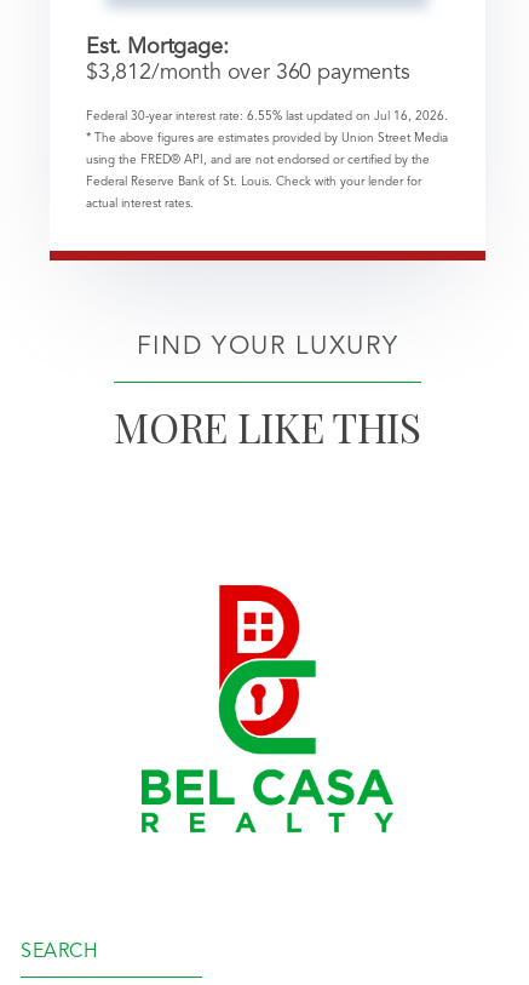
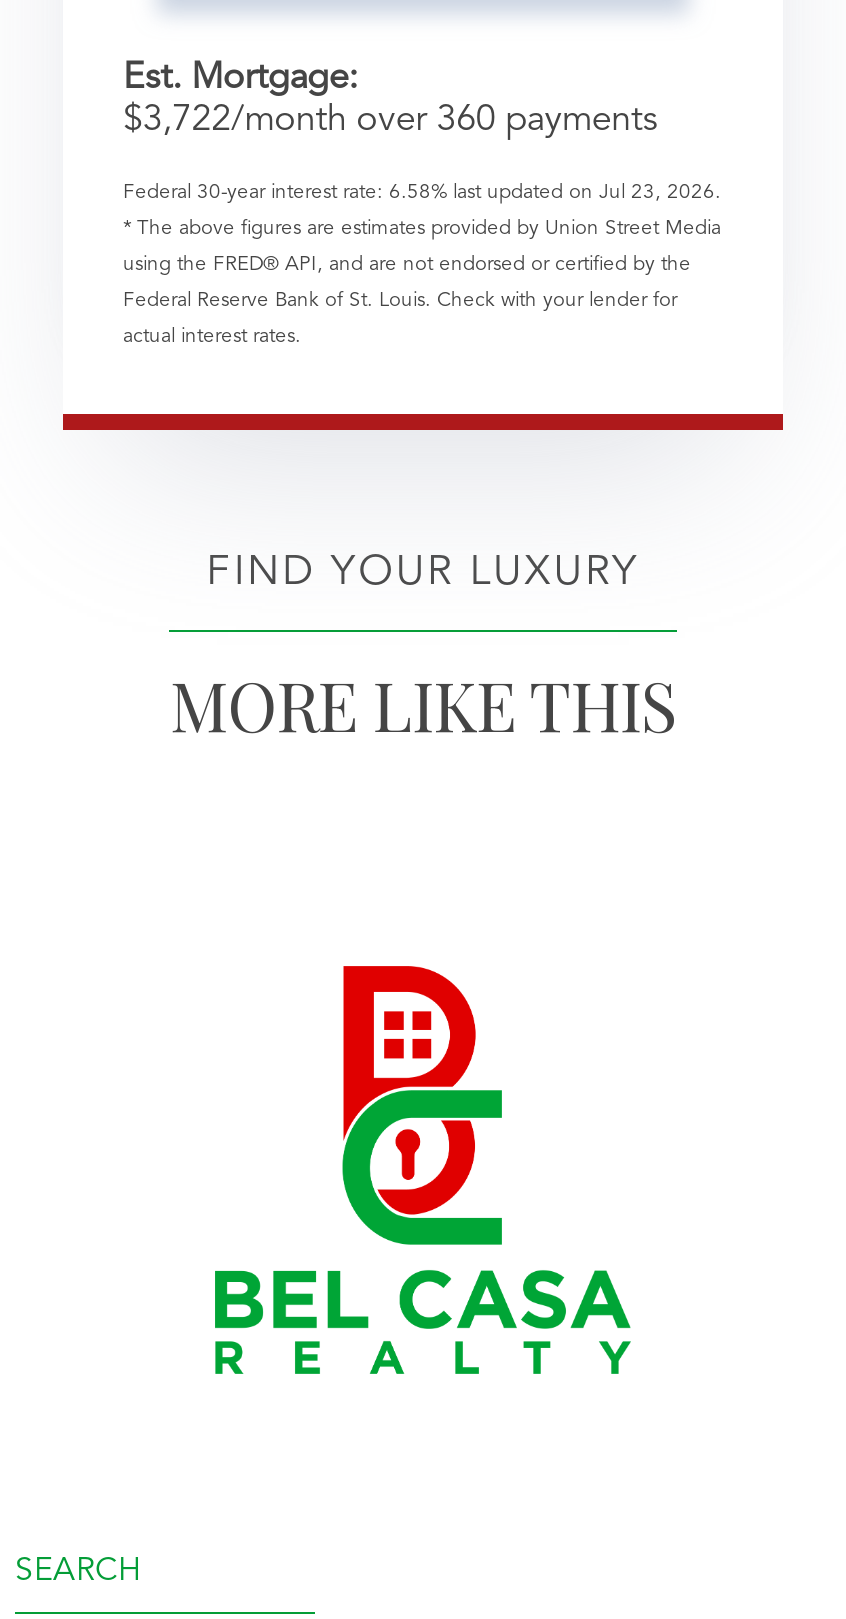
[86,62,410,84] $3,812/month over 360 payments -> [123,102,658,138] $3,722/month over 360 payments
[86,110,448,123] Federal 30-year interest rate: 6.55% last updated on Jul 16, 2026. -> [123,182,721,202] Federal 30-year interest rate: 6.58% last updated on Jul 23, 2026.

